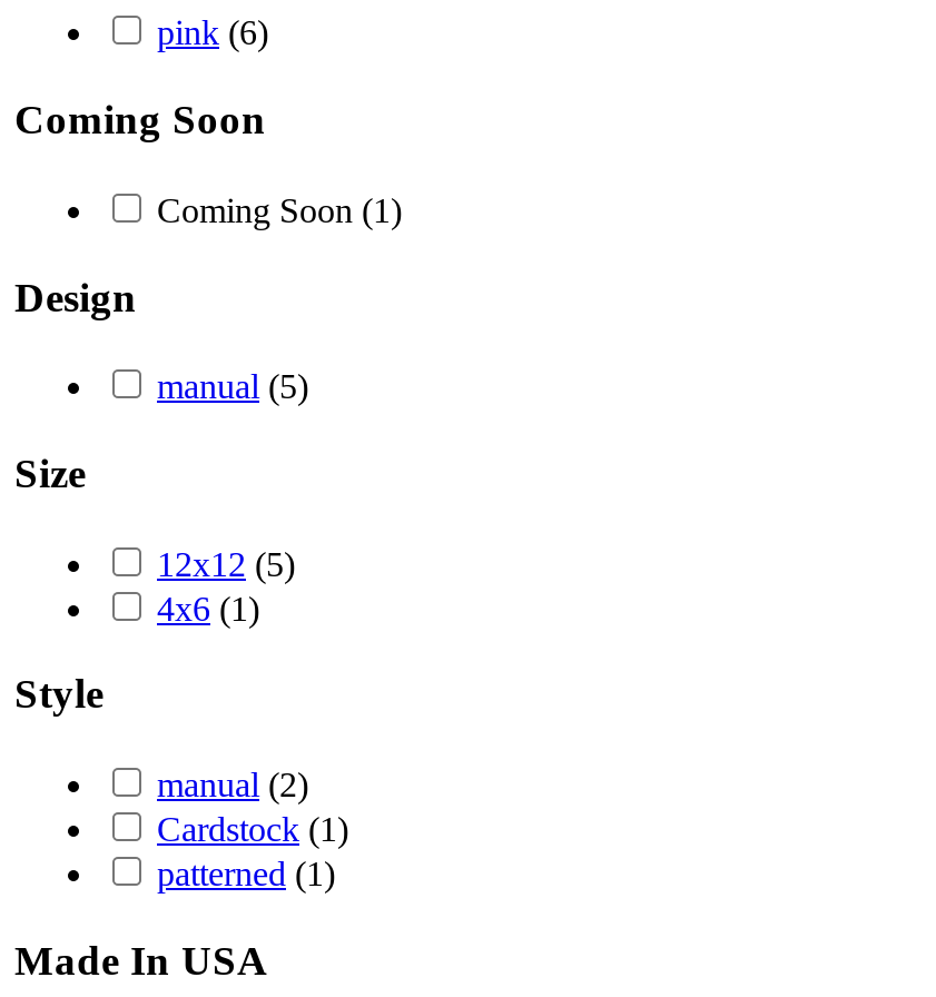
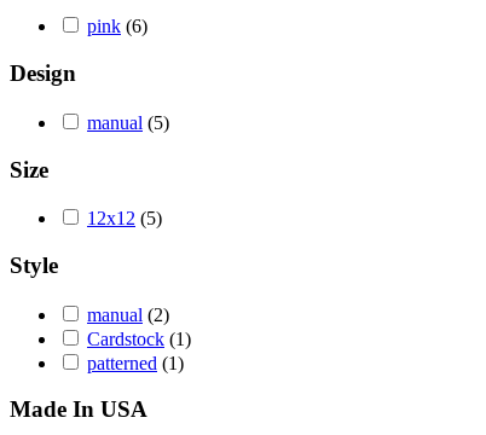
[14,96,402,229] Coming Soon | Coming Soon (1) -> none
[157,589,259,627] 4x6 (1) -> none

